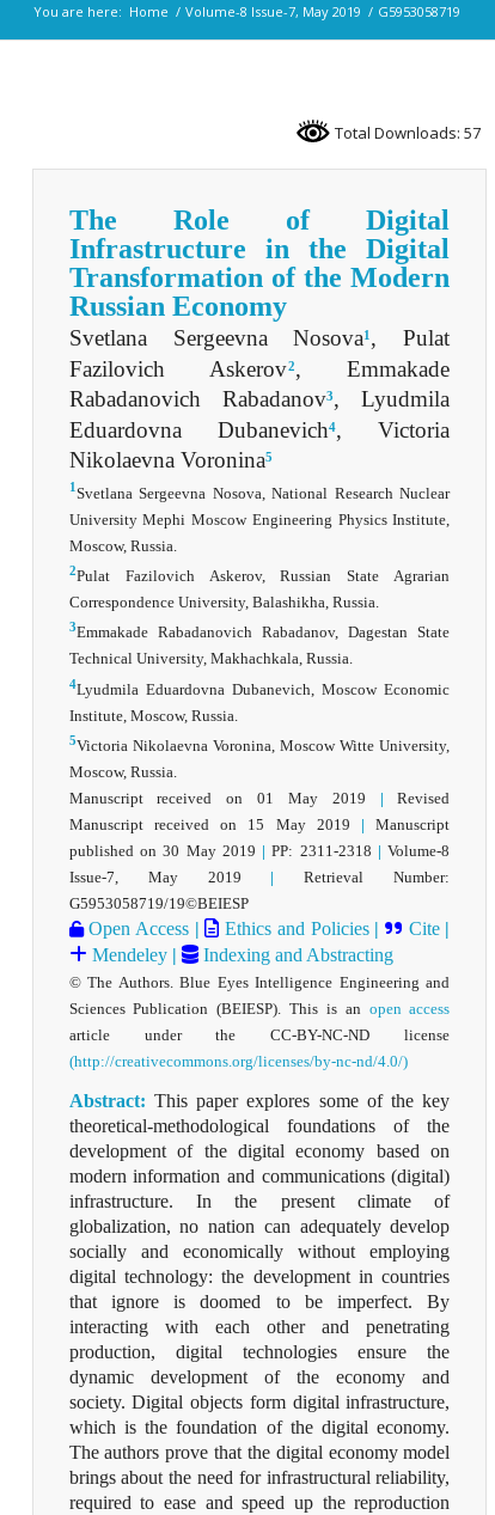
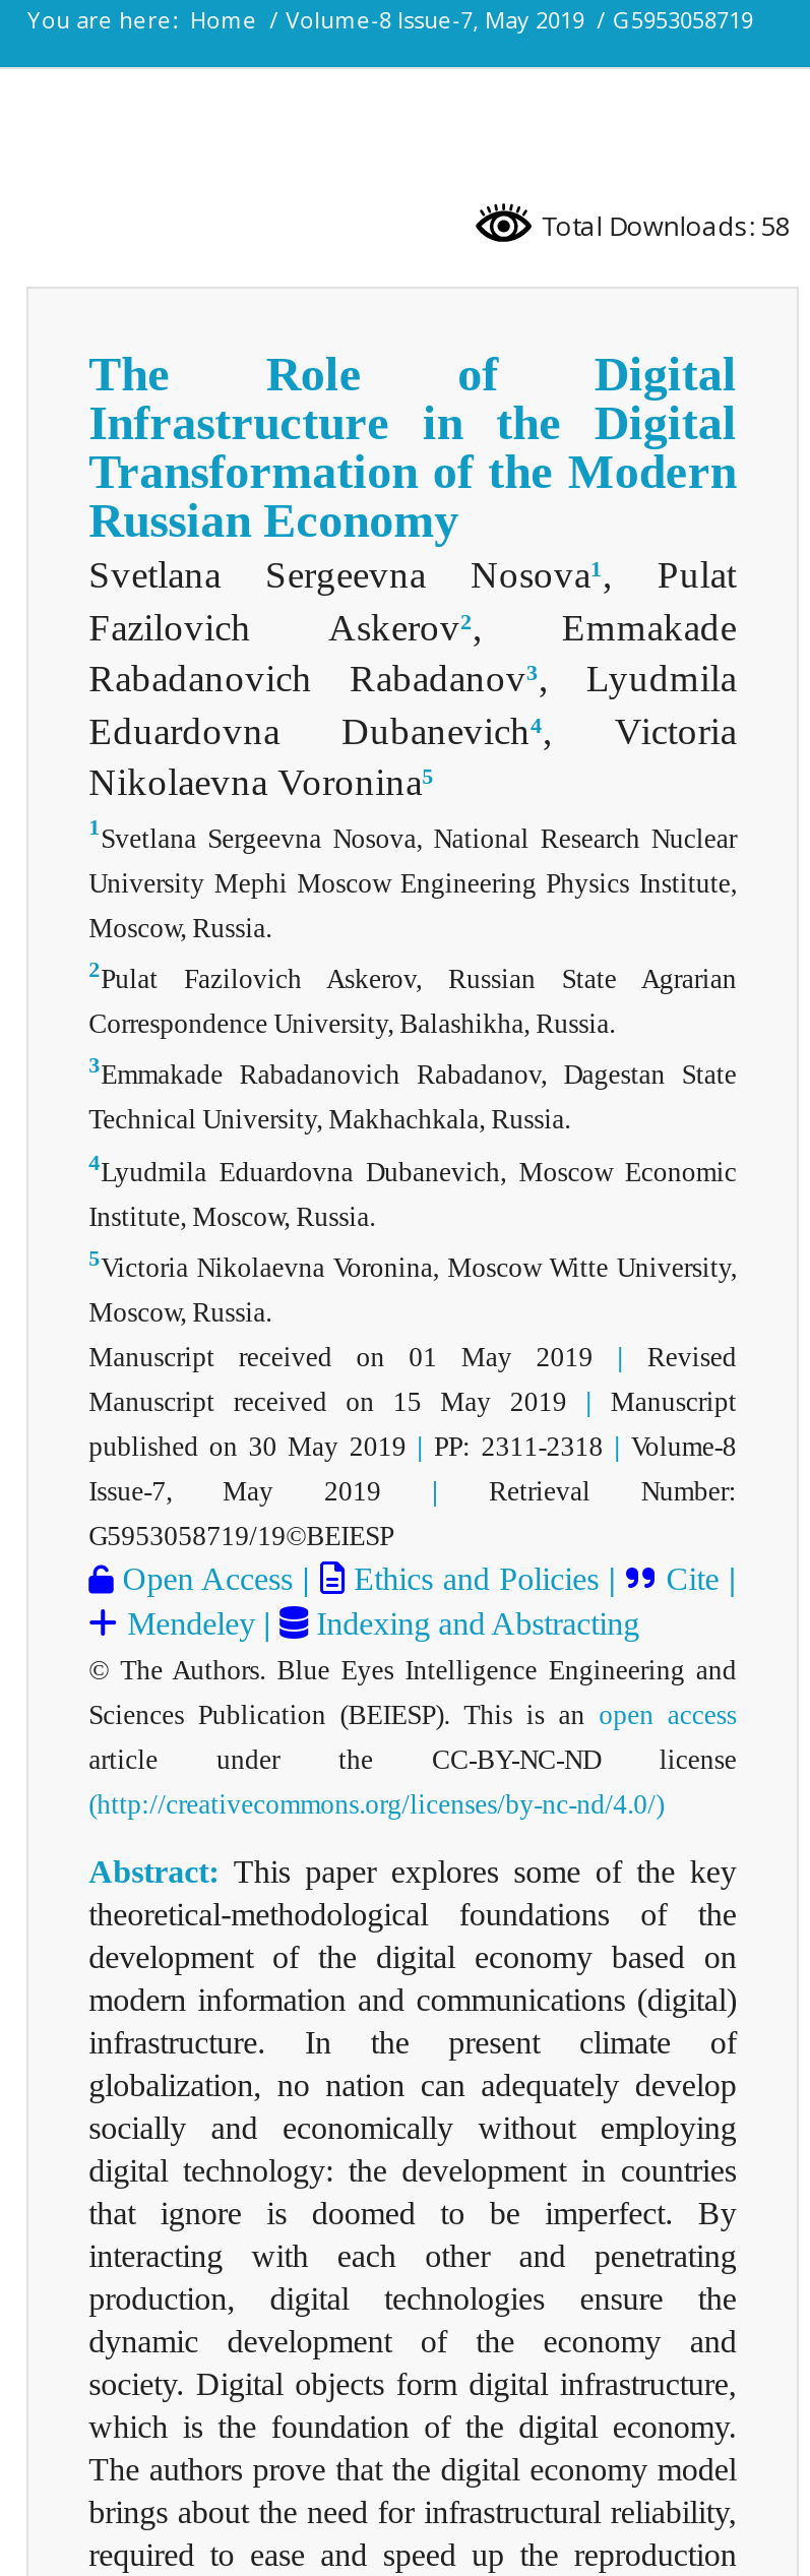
[332,122,481,143] Total Downloads: 57 -> [535,207,789,244] Total Downloads: 58

